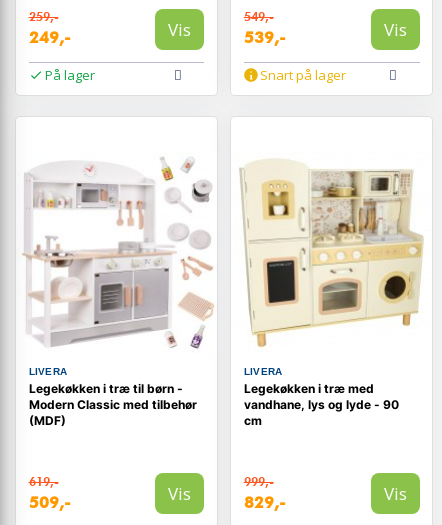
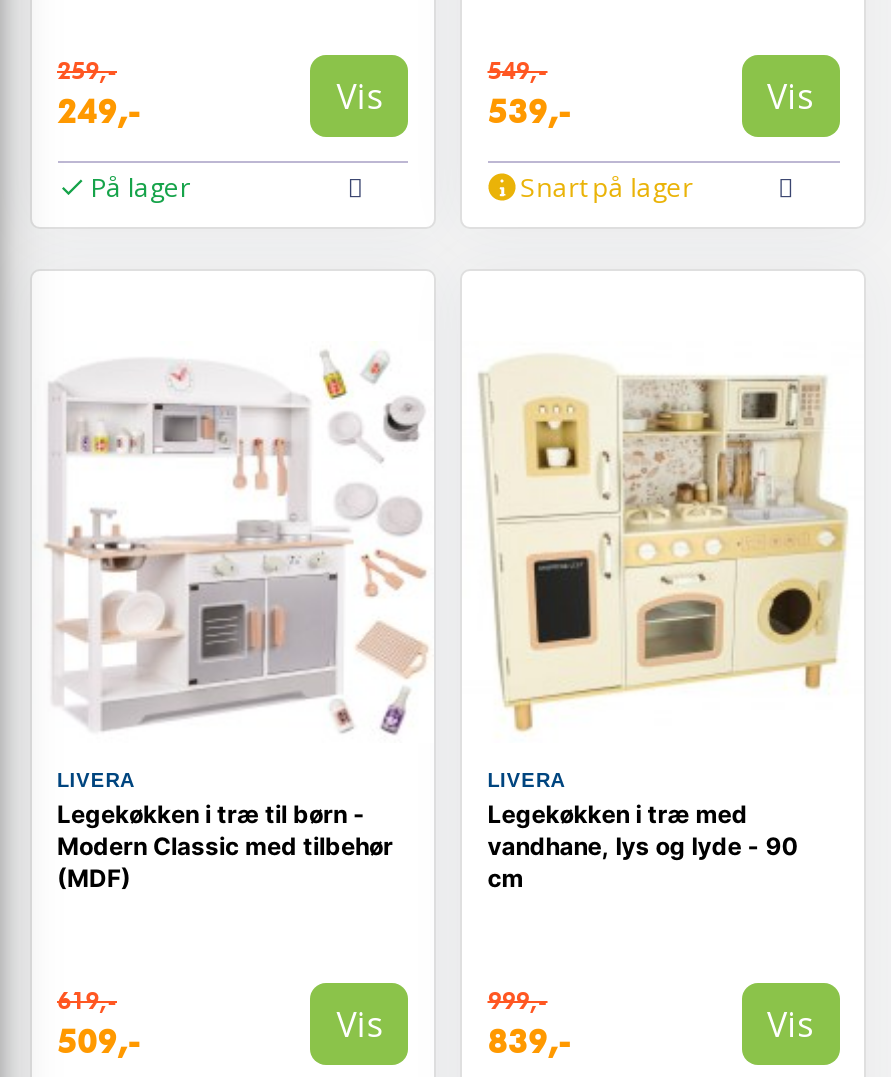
[244,493,286,512] 829,- -> [488,1022,572,1060] 839,-

